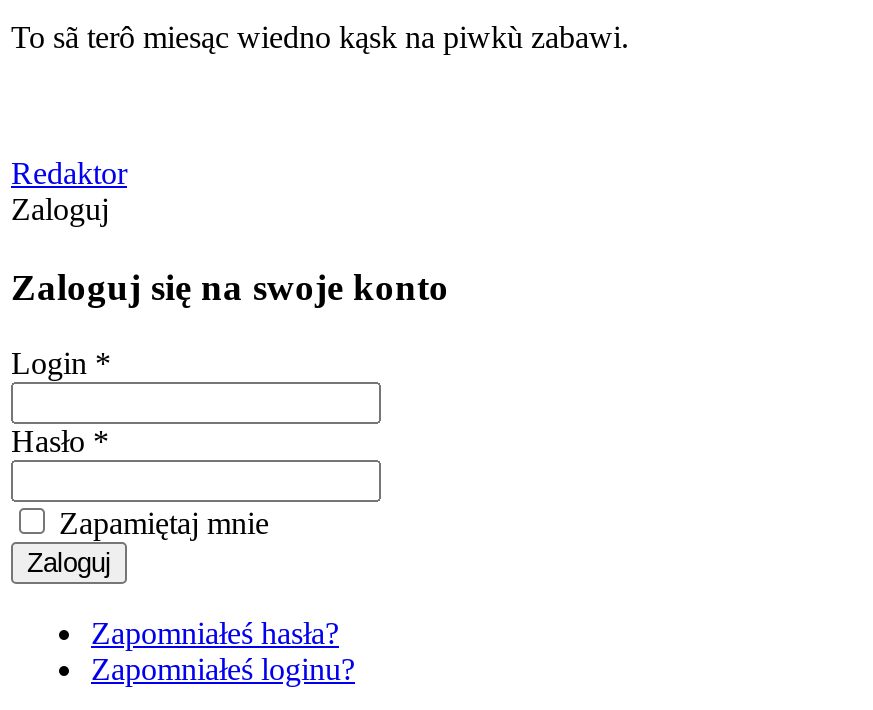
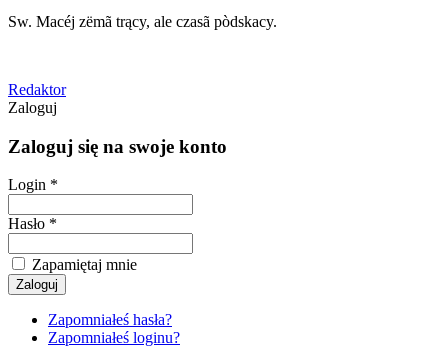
[11,20,629,54] To sã terô miesąc wiedno kąsk na piwkù zabawi. -> [8,13,277,30] Sw. Macéj zëmã trący, ale czasã pòdskacy.

